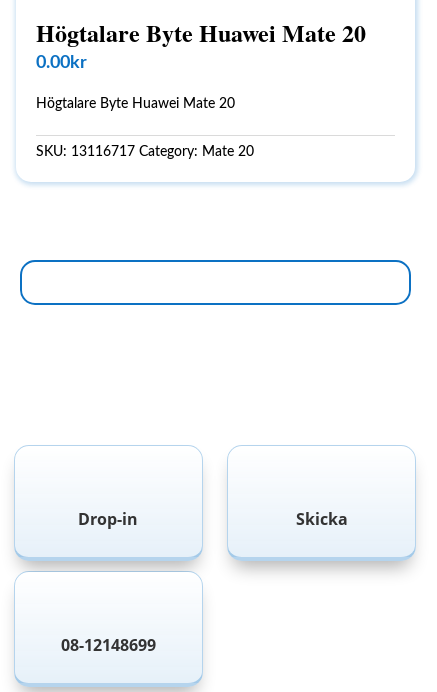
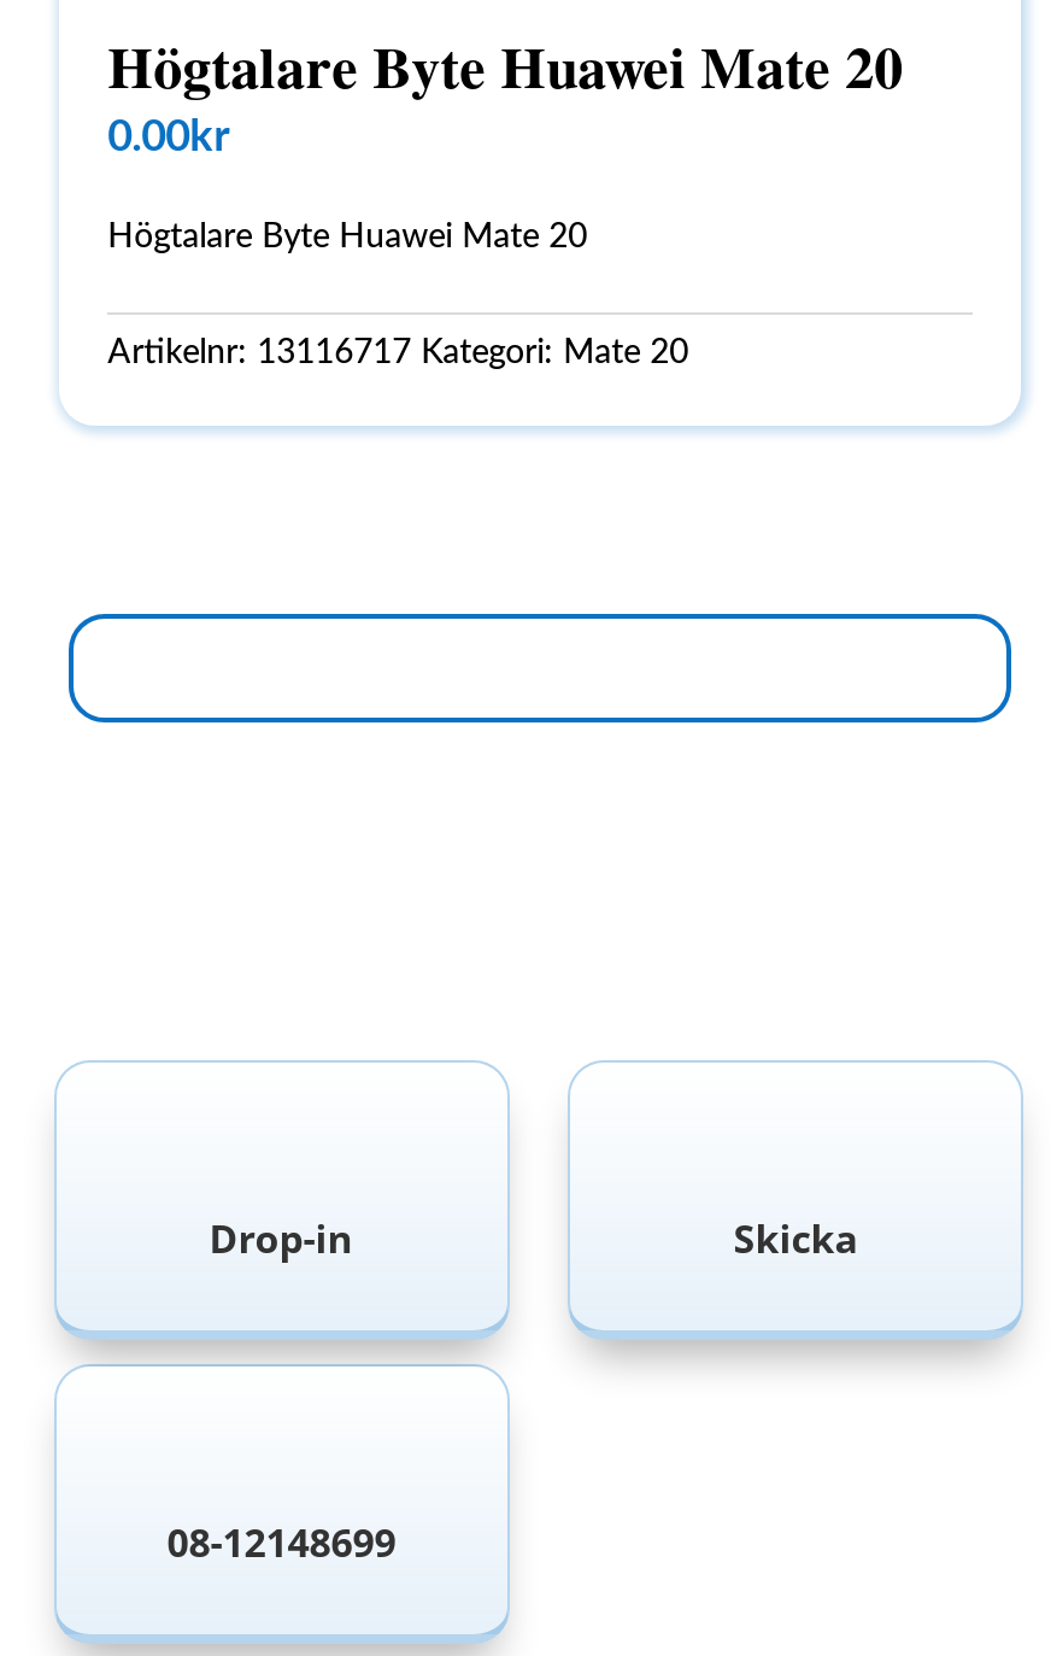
[36,145,254,159] SKU: 13116717 Category: Mate 20 -> [108,336,688,370] Artikelnr: 13116717 Kategori: Mate 20

